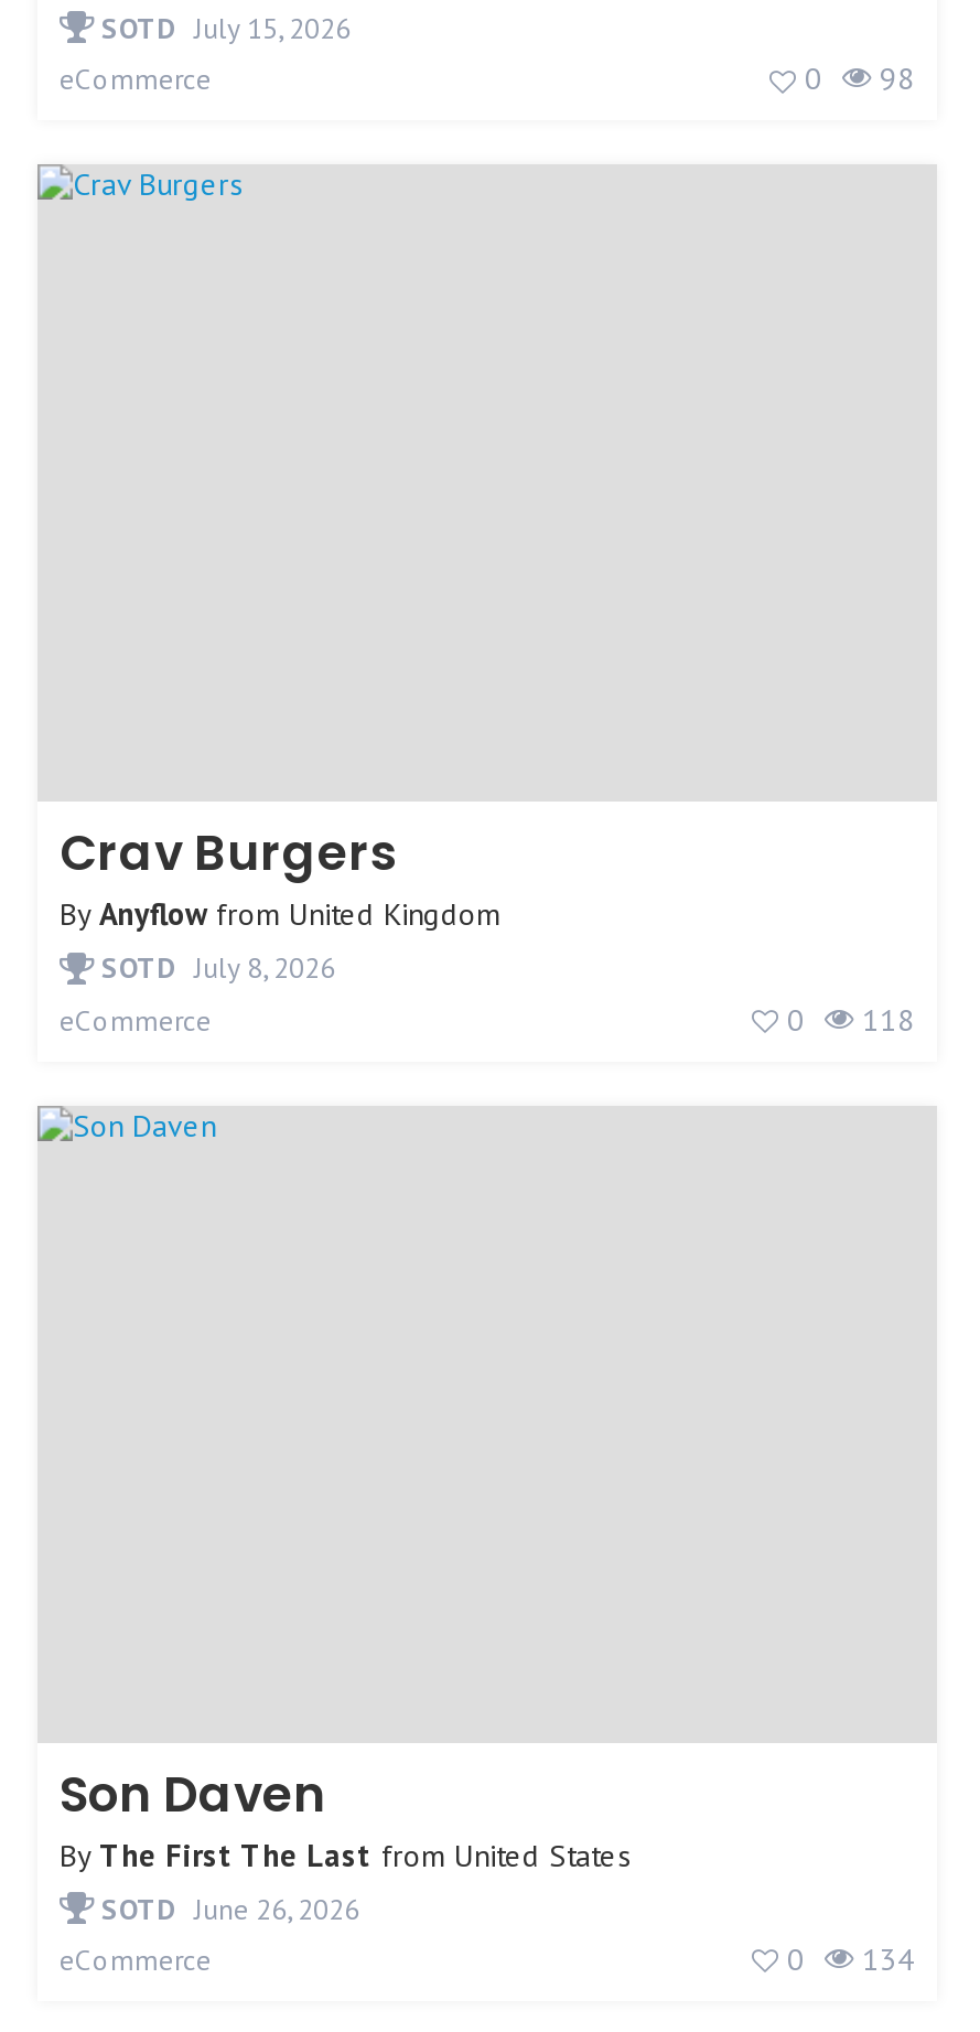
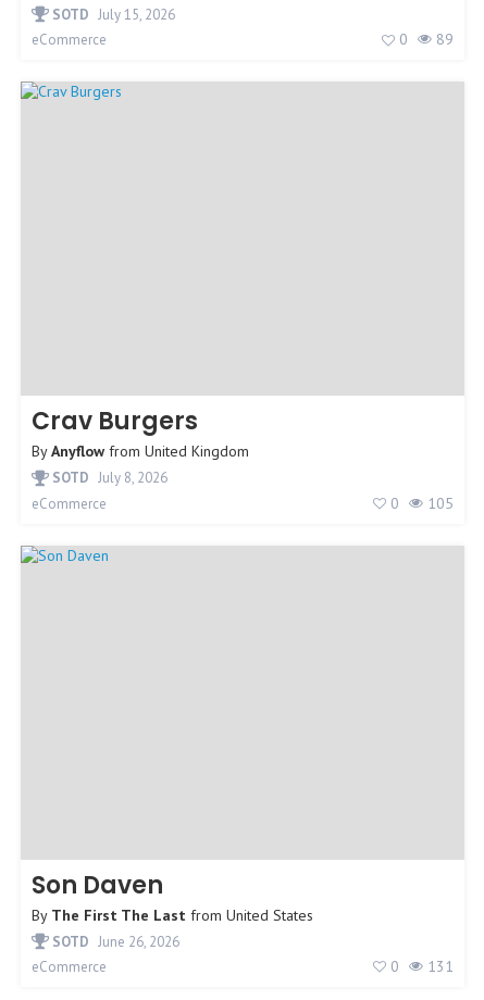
[805,59,915,99] 0 98 -> [399,30,454,49] 0 89
[787,999,915,1039] 0 118 -> [390,493,454,512] 0 105
[787,1939,915,1979] 0 134 -> [390,956,454,976] 0 131

